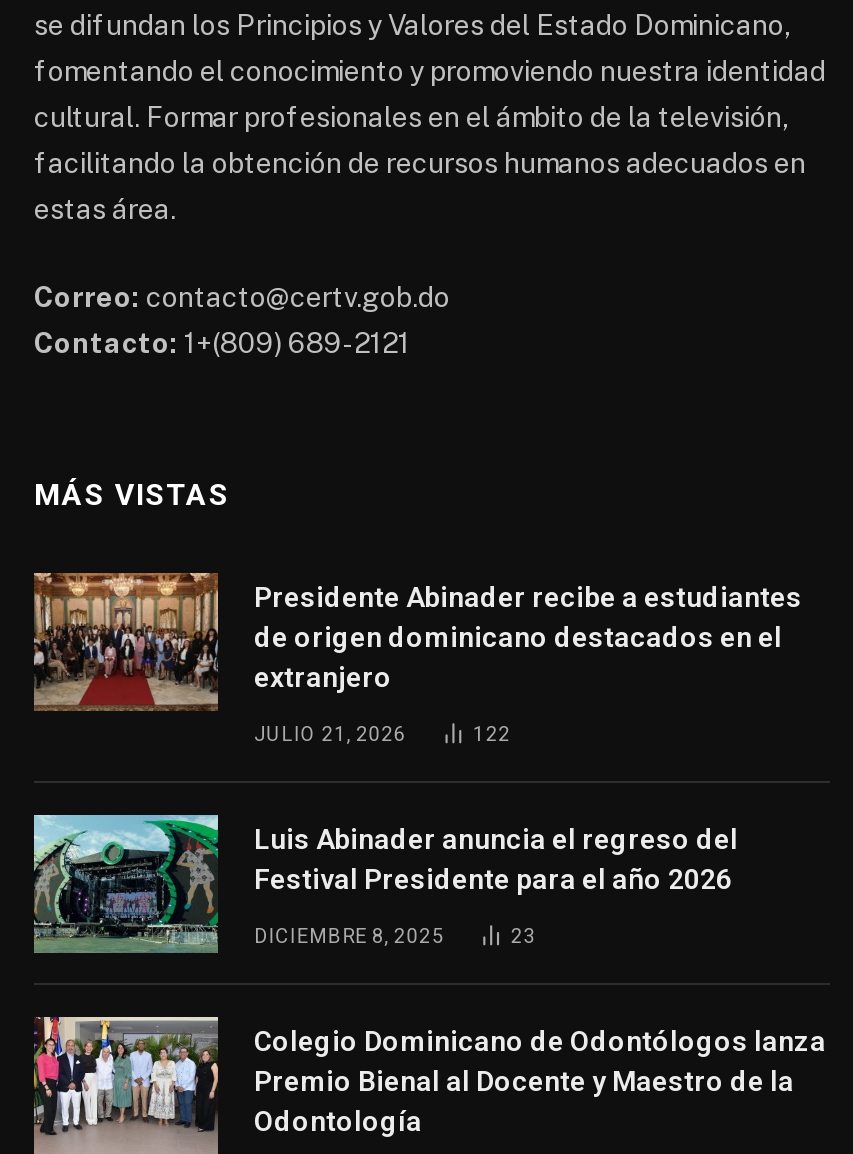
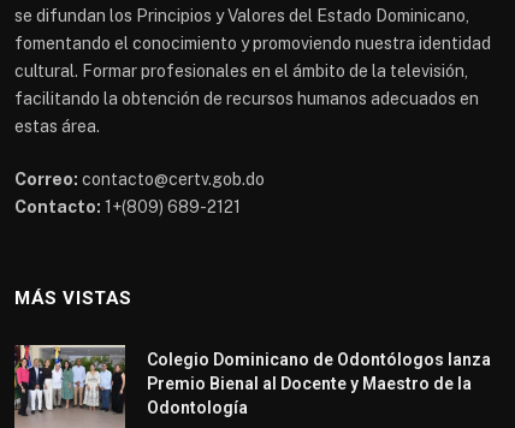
[34,570,802,946] [image] | Presidente Abinader recibe a estudiantes | de origen dominicano destacados en el | extranjero | JULIO 21, 2026 | 122 | Luis Abinader anuncia el regreso del | Festival Presidente para el año 2026 | DICIEMBRE 8, 2025 | 23 -> none
[32,812,220,954] [image] -> none

